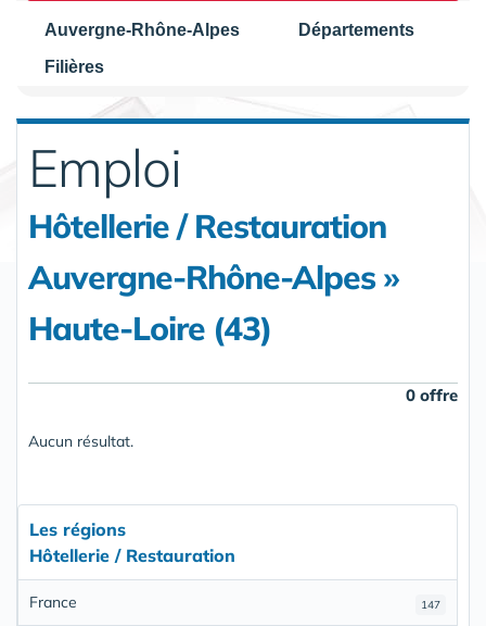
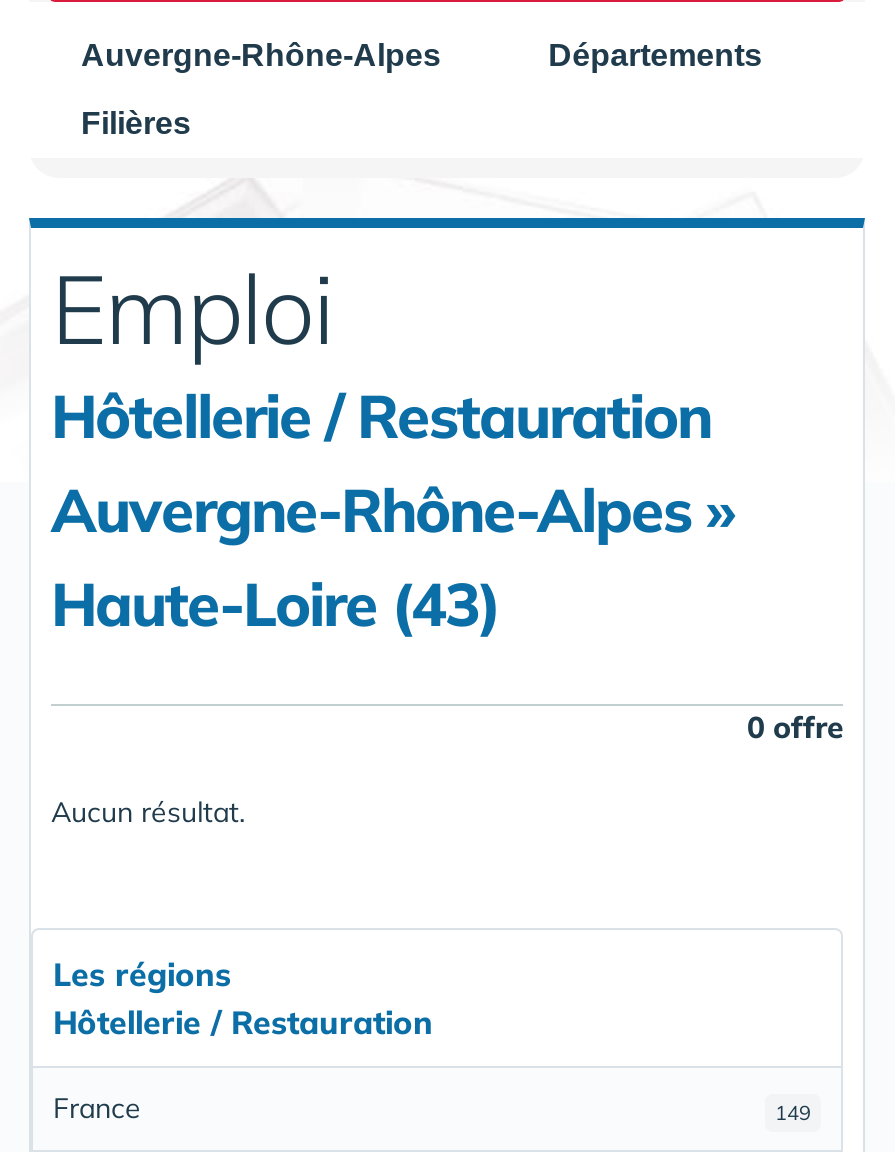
[421,597,440,611] 147 -> [775,1099,811,1125] 149

